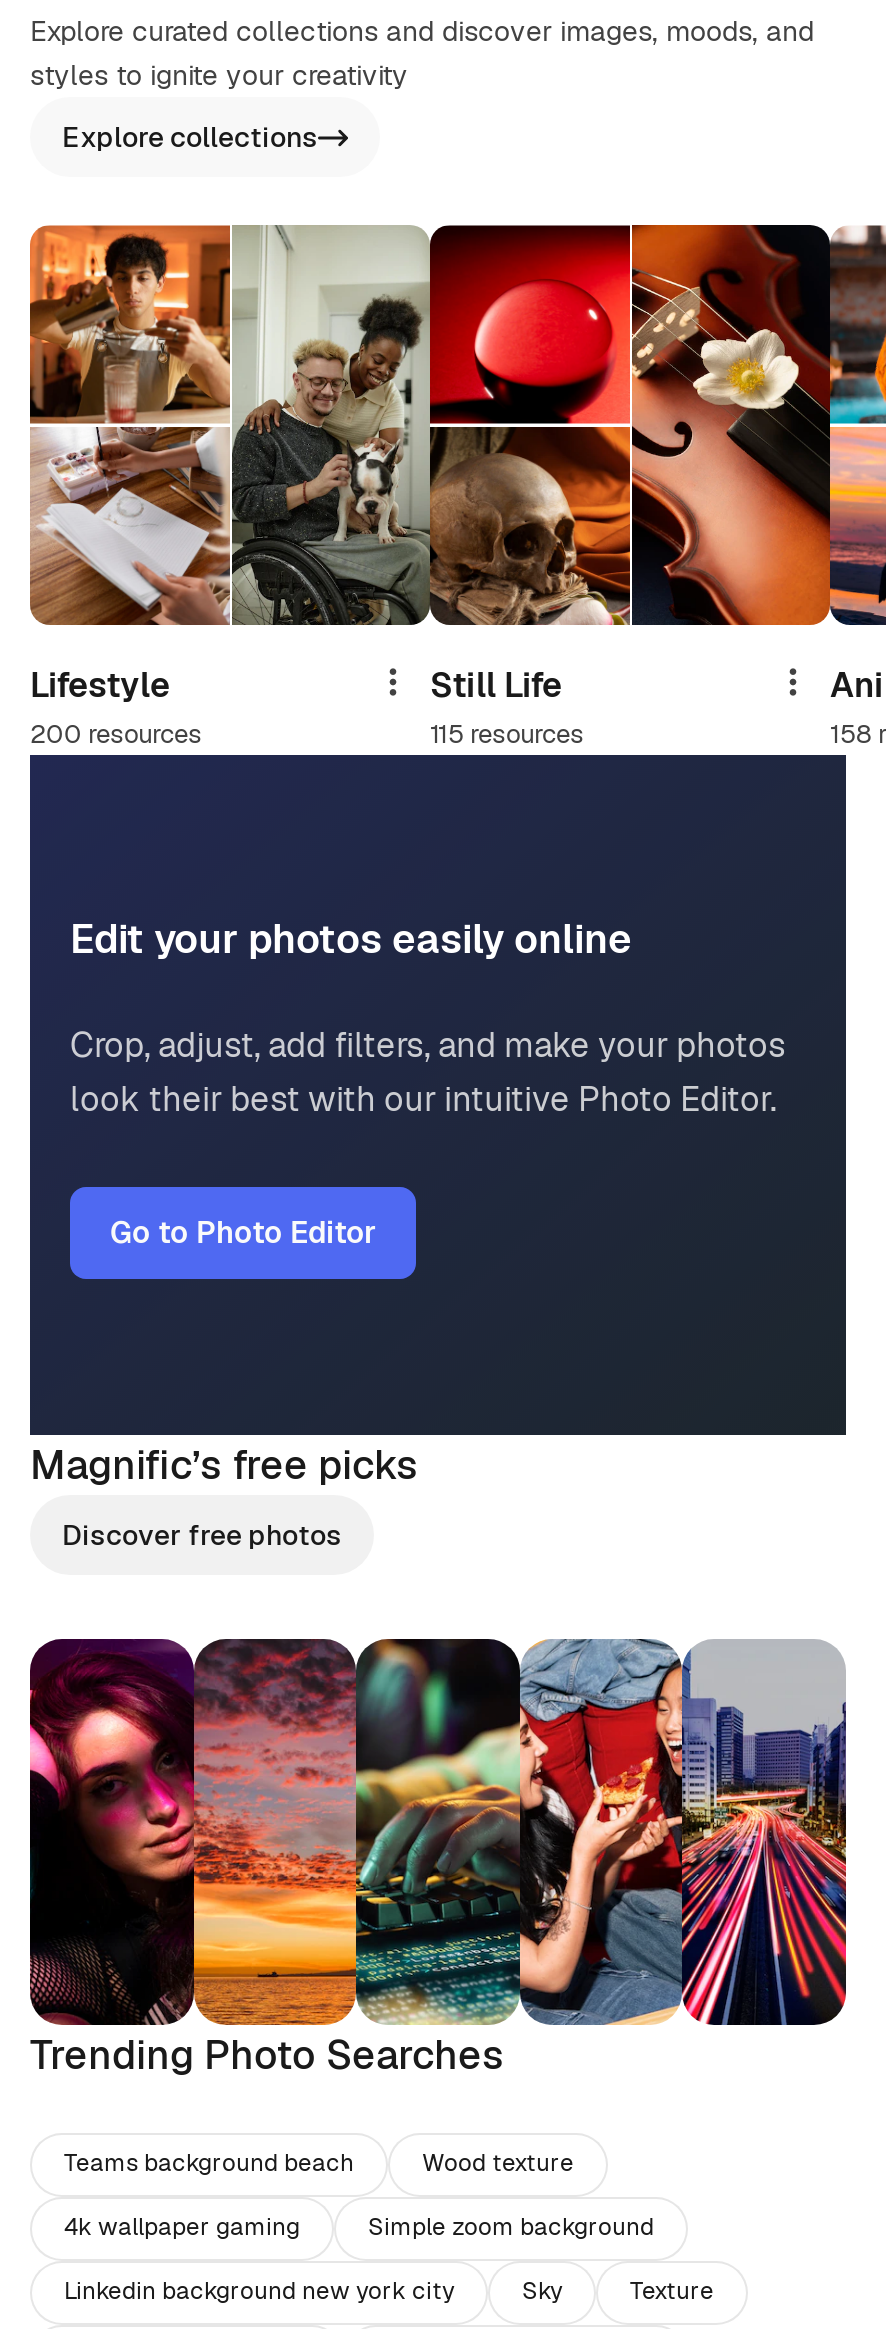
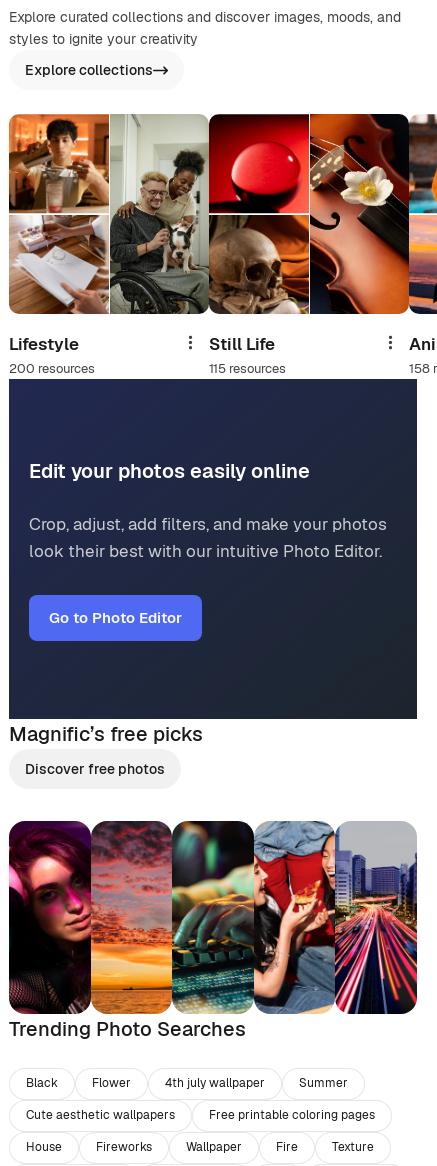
[64,2148,574,2180] Teams background beach | Wood texture -> [26,1075,348,1091] Black | Flower | 4th july wallpaper | Summer
[64,2212,654,2244] 4k wallpaper gaming | Simple zoom background -> [26,1107,375,1123] Cute aesthetic wallpapers | Free printable coloring pages
[64,2276,562,2308] Linkedin background new york city | Sky -> [26,1139,298,1155] House | Fireworks | Wallpaper | Fire

